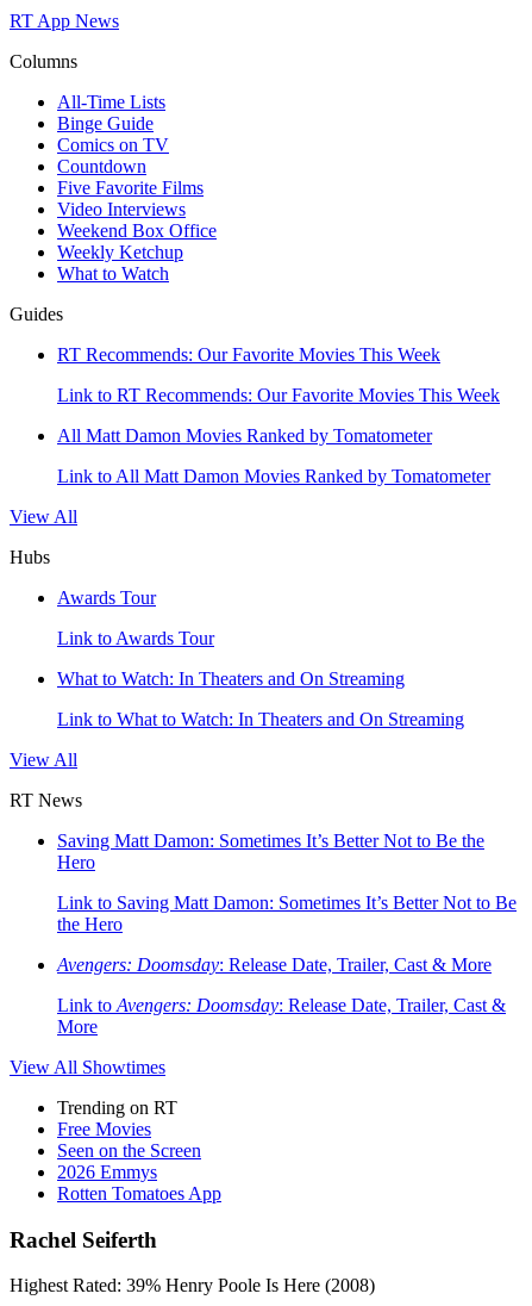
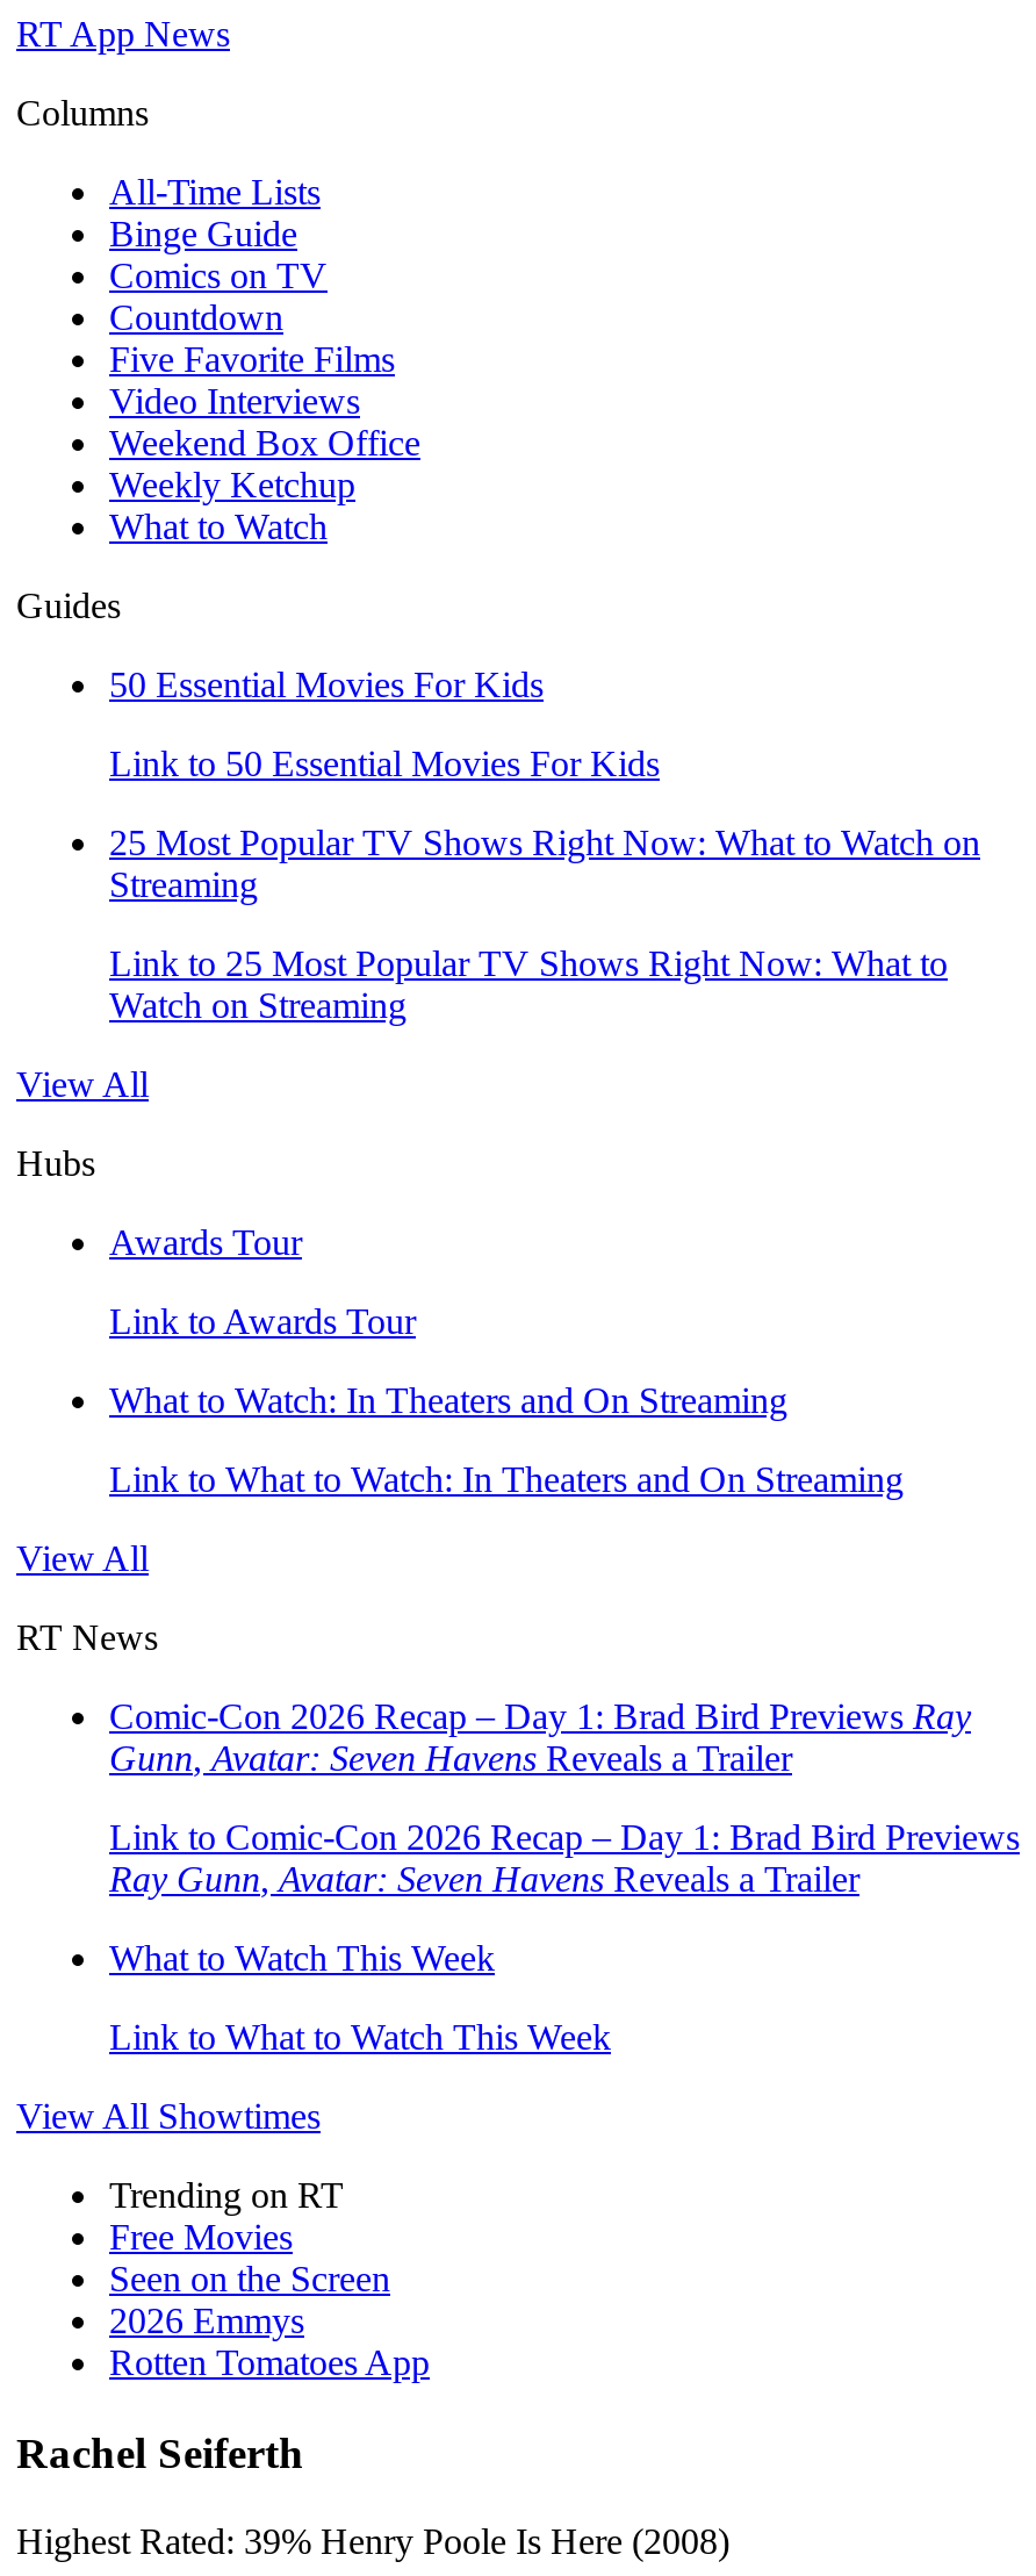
[57,344,440,365] RT Recommends: Our Favorite Movies This Week -> [109,665,544,704] 50 Essential Movies For Kids
[57,385,500,405] Link to RT Recommends: Our Favorite Movies This Week -> [109,744,660,783] Link to 50 Essential Movies For Kids
[57,425,432,446] All Matt Damon Movies Ranked by Tomatometer -> [109,823,980,904] 25 Most Popular TV Shows Right Now: What to Watch on | Streaming
[57,466,490,486] Link to All Matt Damon Movies Ranked by Tomatometer -> [109,943,948,1025] Link to 25 Most Popular TV Shows Right Now: What to | Watch on Streaming
moved [10,506,464,810] -> [16,1064,904,1657]: View All | Hubs | Awards Tour | Link to Awards Tour | What to Watch: In Theaters and On Streaming | Link to What to Watch: In Theaters and On Streaming | View All | RT News
[57,831,484,872] Saving Matt Damon: Sometimes It’s Better Not to Be the | Hero -> [109,1696,971,1778] Comic-Con 2026 Recap – Day 1: Brad Bird Previews Ray | Gunn, Avatar: Seven Havens Reveals a Trailer
[57,893,517,934] Link to Saving Matt Damon: Sometimes It’s Better Not to Be | the Hero -> [109,1817,1020,1899] Link to Comic-Con 2026 Recap – Day 1: Brad Bird Previews | Ray Gunn, Avatar: Seven Havens Reveals a Trailer
[57,954,492,975] Avengers: Doomsday: Release Date, Trailer, Cast & More -> [109,1938,495,1978] What to Watch This Week
[57,995,506,1037] Link to Avengers: Doomsday: Release Date, Trailer, Cast & | More -> [109,2017,611,2057] Link to What to Watch This Week

